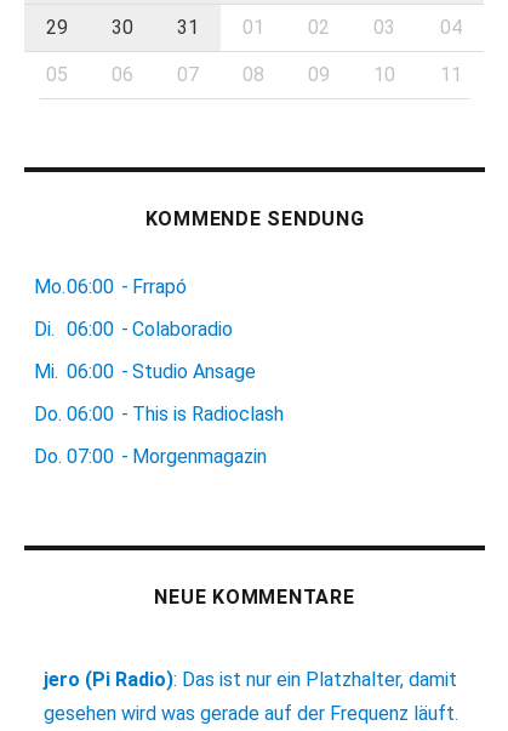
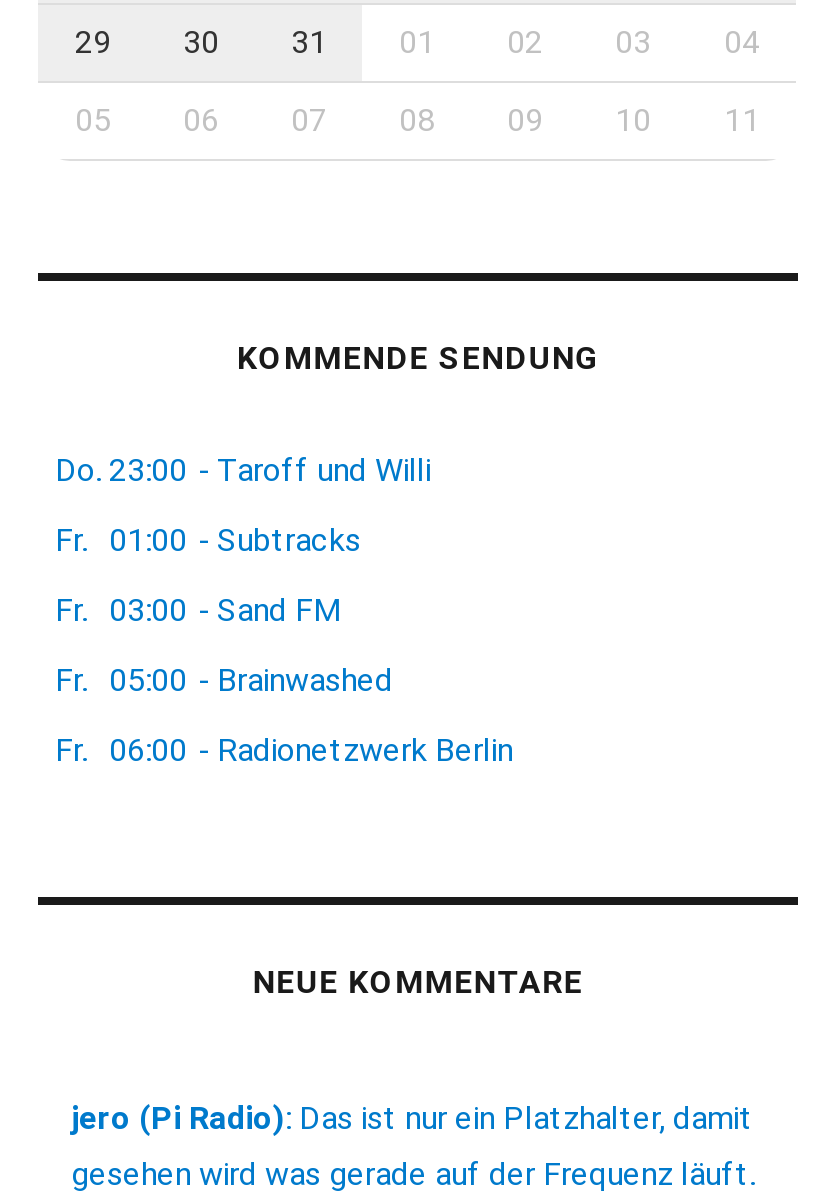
[35,275,187,298] Mo. 06:00 - Frrapó -> [55,451,431,489] Do. 23:00 - Taroff und Willi
[35,317,233,341] Di. 06:00 - Colaboradio -> [55,521,361,559] Fr. 01:00 - Subtracks
[35,360,256,383] Mi. 06:00 - Studio Ansage -> [55,591,341,629] Fr. 03:00 - Sand FM
[35,402,284,425] Do. 06:00 - This is Radioclash -> [55,661,393,699] Fr. 05:00 - Brainwashed
[35,445,267,468] Do. 07:00 - Morgenmagazin -> [55,731,513,769] Fr. 06:00 - Radionetzwerk Berlin

